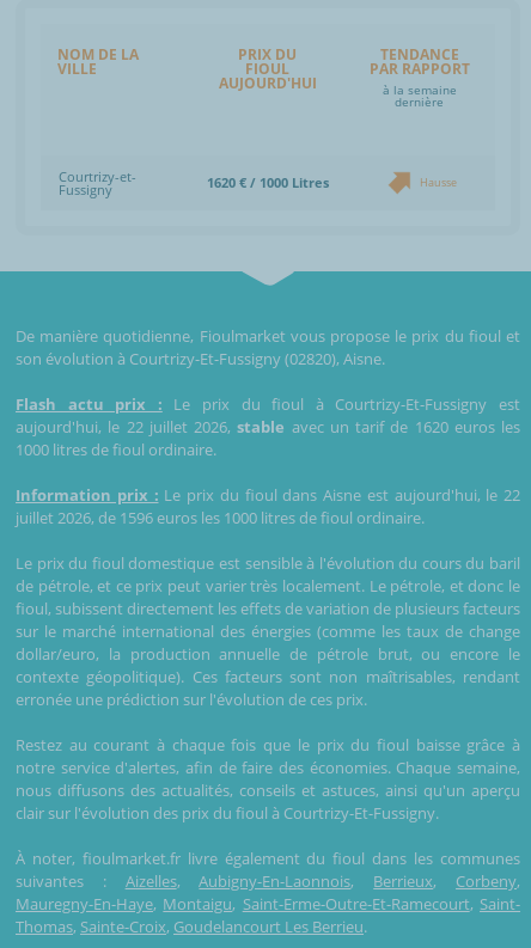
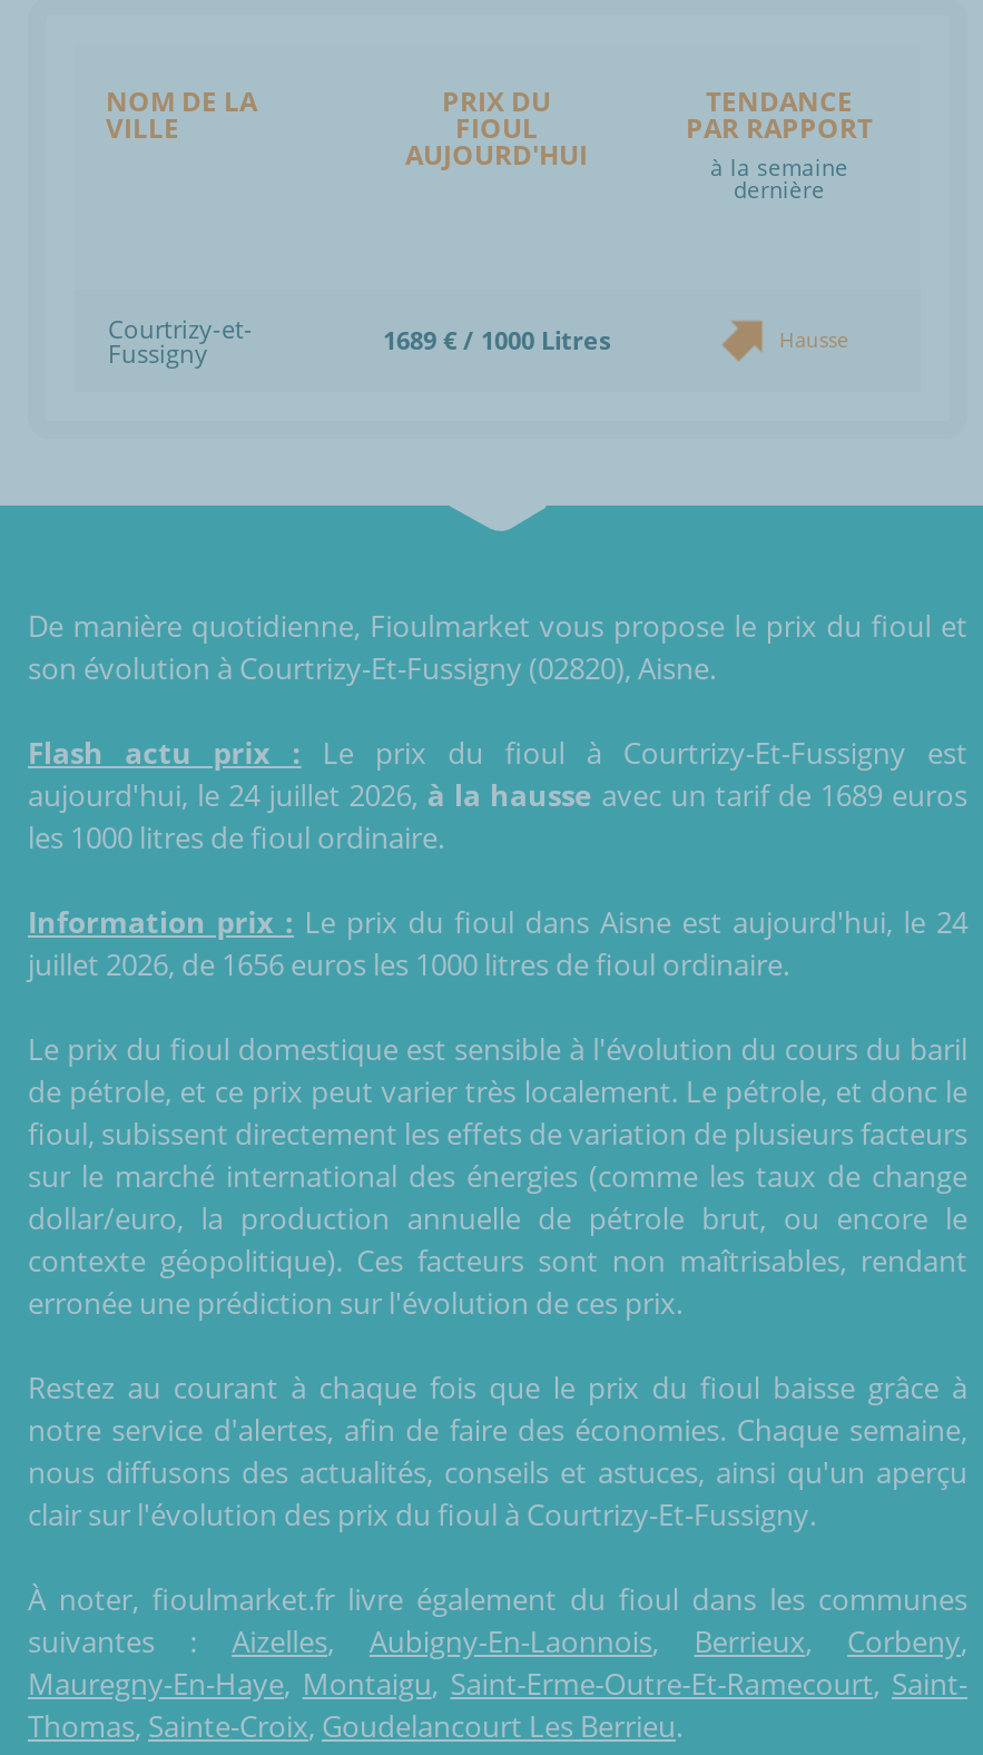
[206,173,328,191] 1620 € / 1000 Litres -> [383,322,610,356] 1689 € / 1000 Litres
[16,416,520,460] aujourd'hui, le 22 juillet 2026, stable avec un tarif de 1620 euros les | 1000 litres de fioul ordinaire. -> [28,775,967,857] aujourd'hui, le 24 juillet 2026, à la hausse avec un tarif de 1689 euros | les 1000 litres de fioul ordinaire.
[16,484,520,528] Information prix : Le prix du fioul dans Aisne est aujourd'hui, le 22 | juillet 2026, de 1596 euros les 1000 litres de fioul ordinaire. -> [28,902,967,984] Information prix : Le prix du fioul dans Aisne est aujourd'hui, le 24 | juillet 2026, de 1656 euros les 1000 litres de fioul ordinaire.

